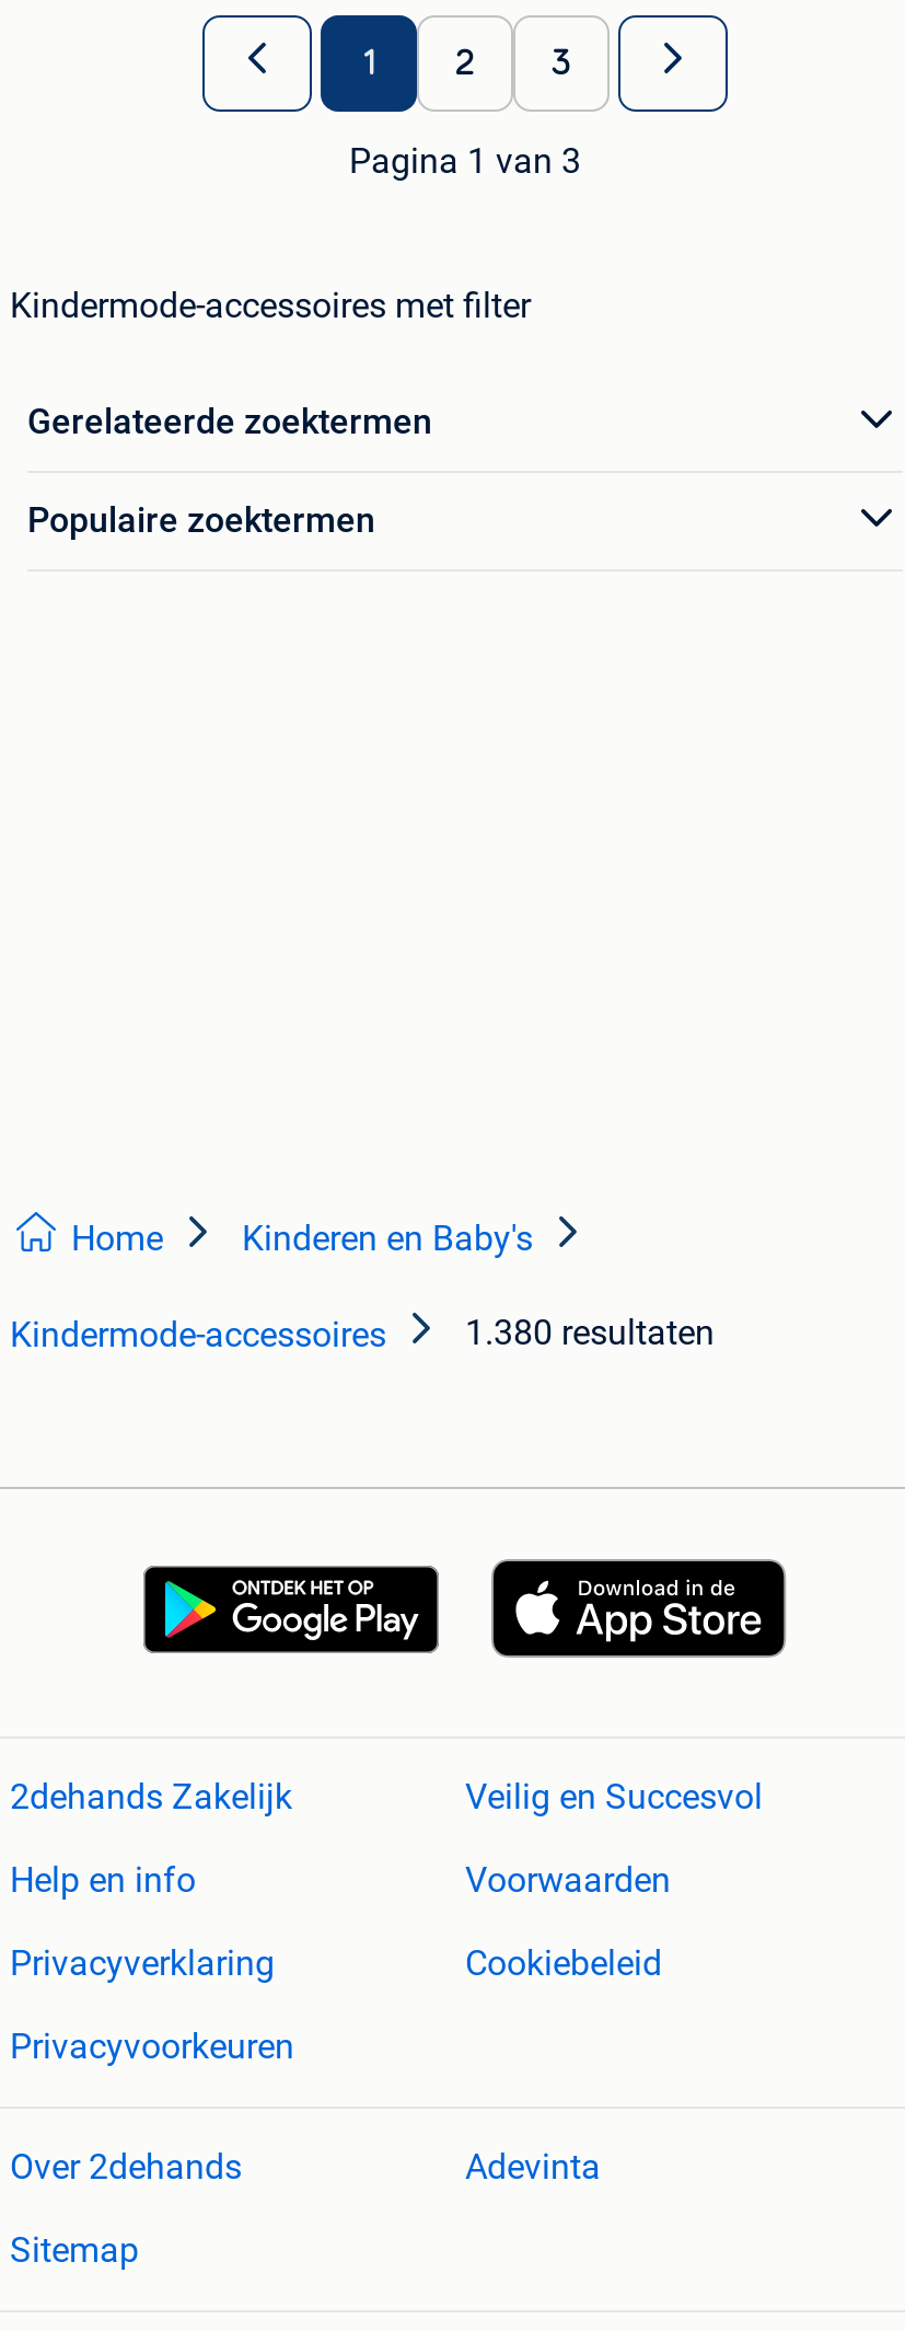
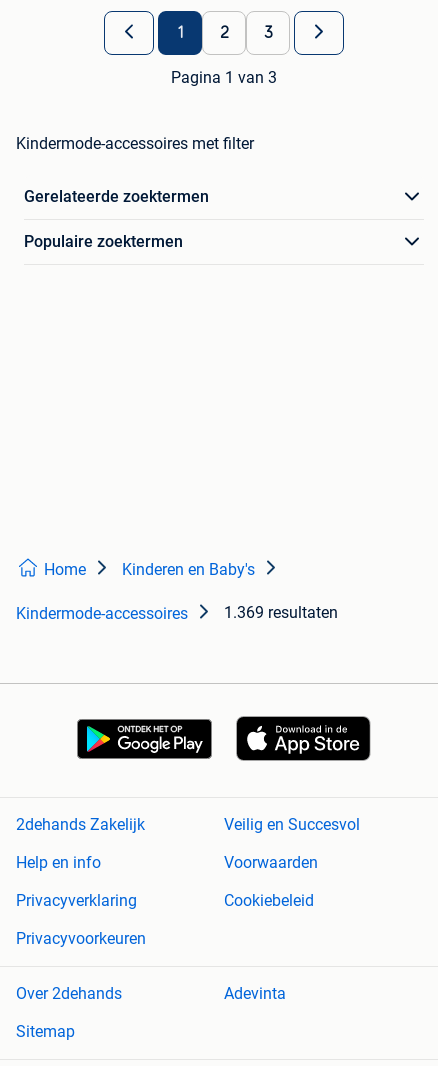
[10,1311,715,1355] Kindermode-accessoires 1.380 resultaten -> [16,603,338,623] Kindermode-accessoires 1.369 resultaten

